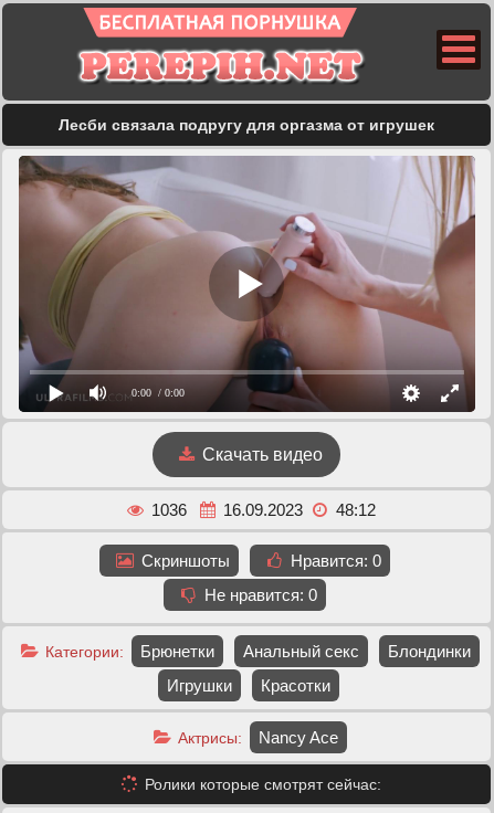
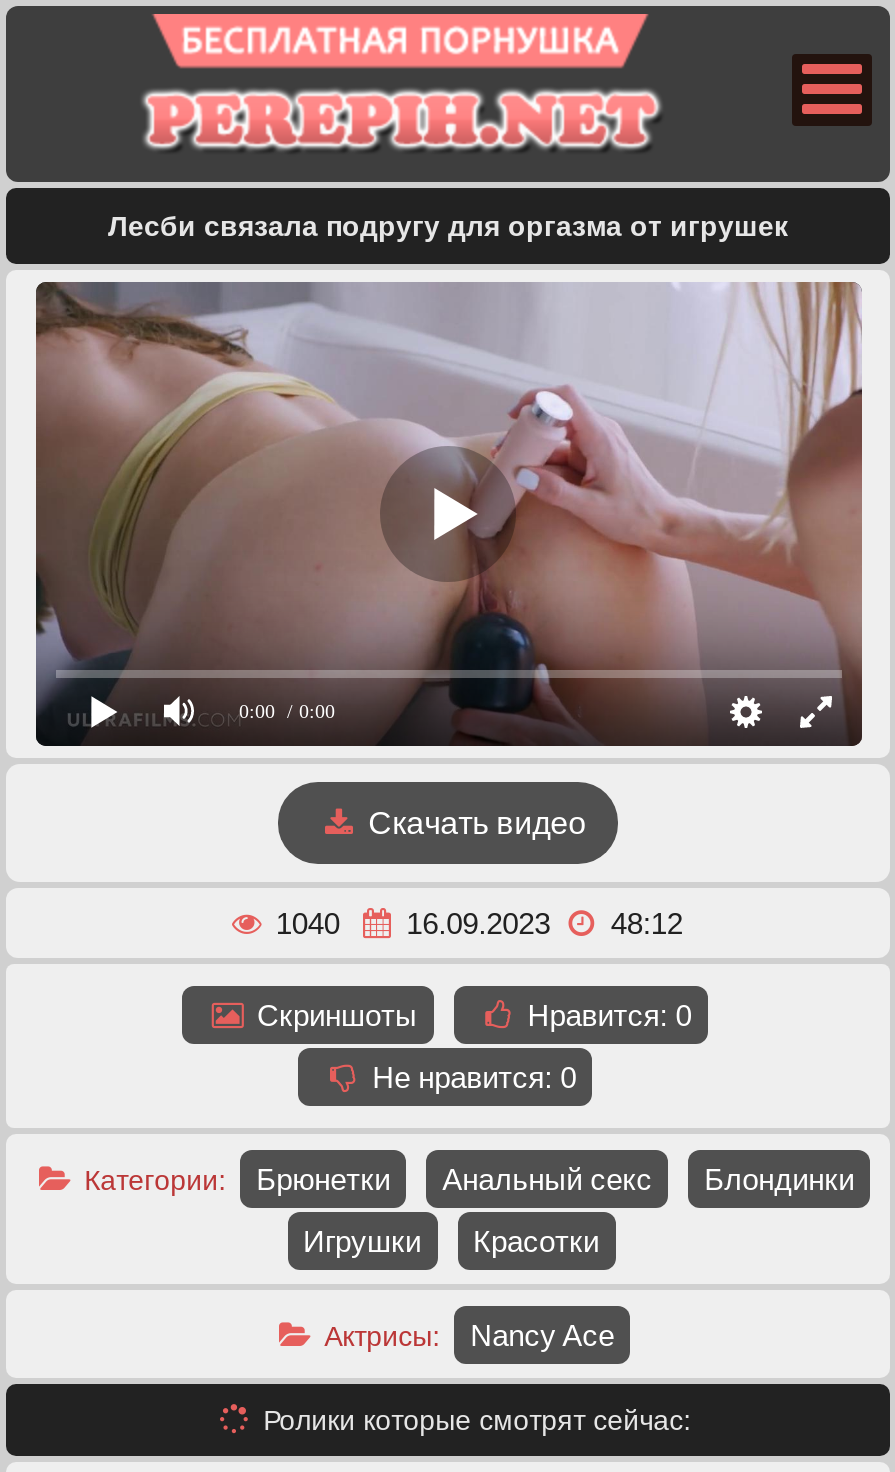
[147,501,376,520] 1036 16.09.2023 48:12 -> [268,907,683,941] 1040 16.09.2023 48:12

